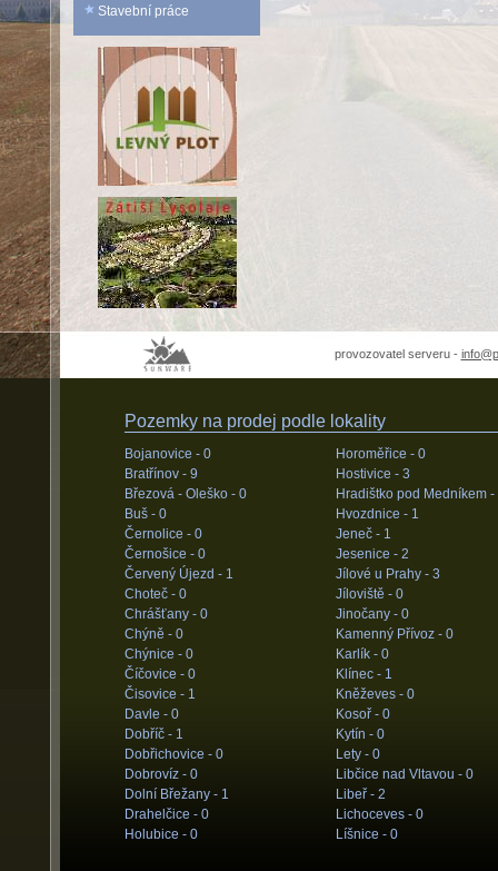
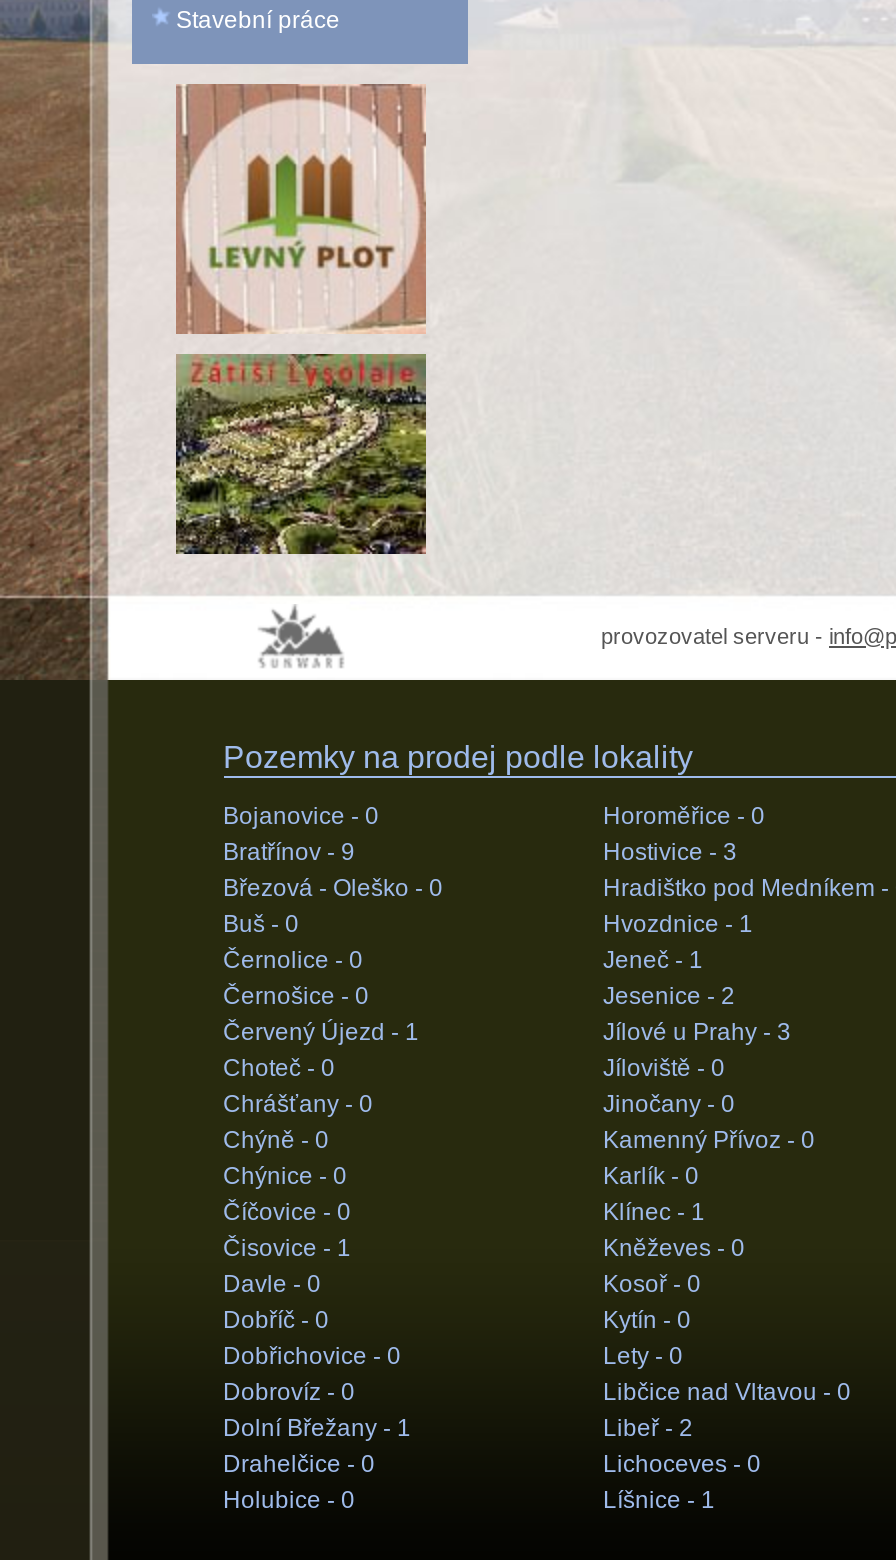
[124,726,183,742] Dobříč - 1 -> [223,1306,329,1334] Dobříč - 0
[335,827,397,842] Líšnice - 0 -> [603,1486,715,1514] Líšnice - 1

